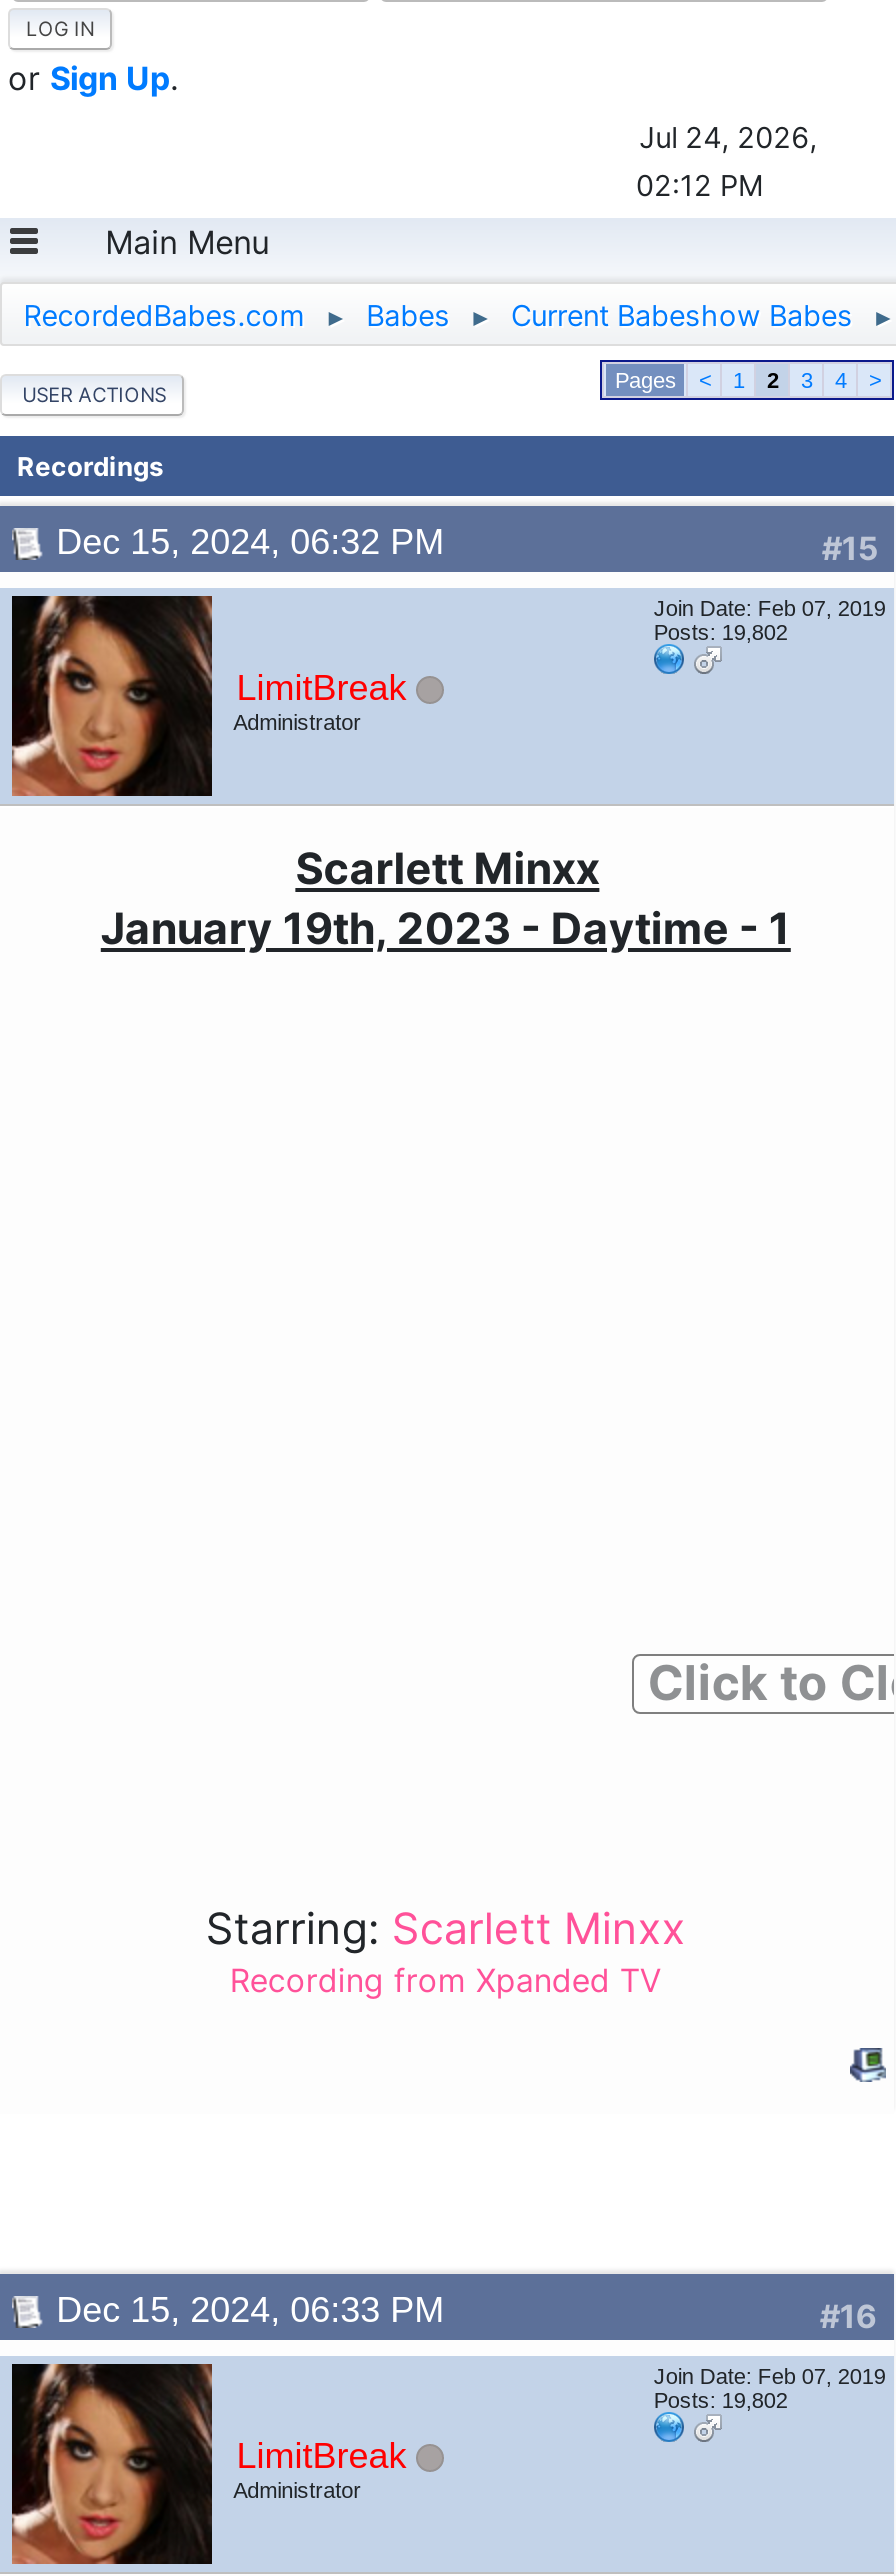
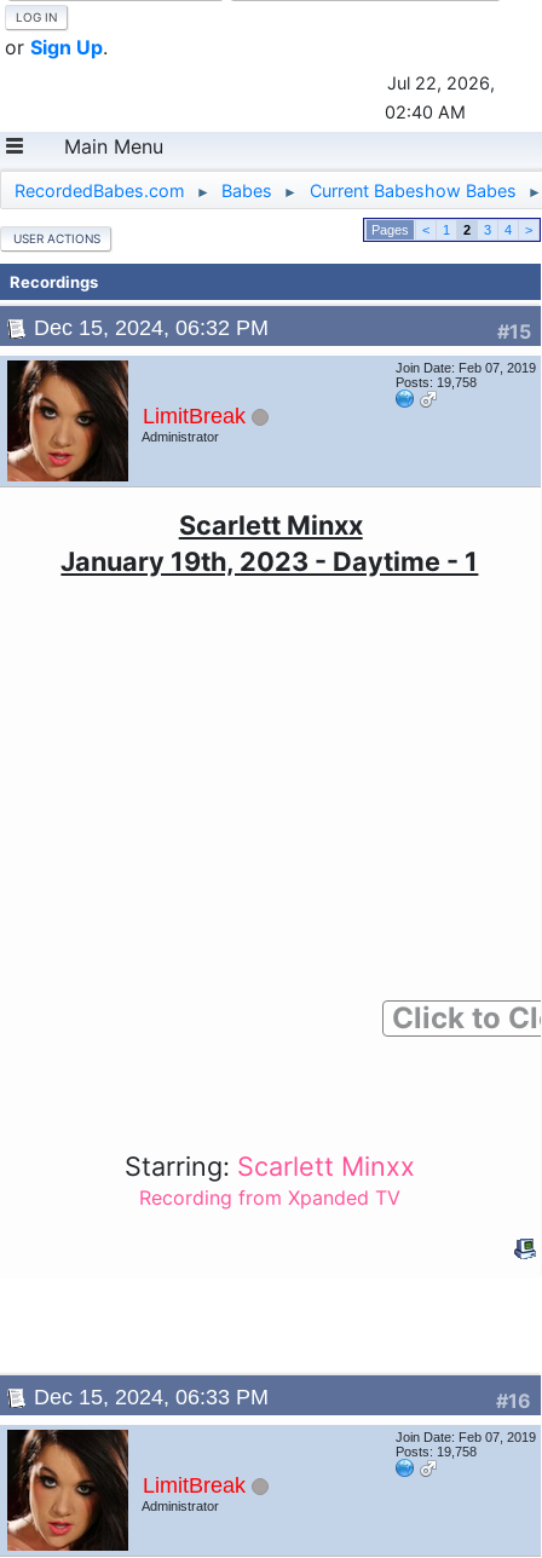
[636,120,817,202] Jul 24, 2026, | 02:12 PM -> [385,73,494,122] Jul 22, 2026, | 02:40 AM
[654,620,788,644] Posts: 19,802 -> [395,375,477,389] Posts: 19,758
[654,2388,788,2412] Posts: 19,802 -> [395,1444,477,1459] Posts: 19,758

